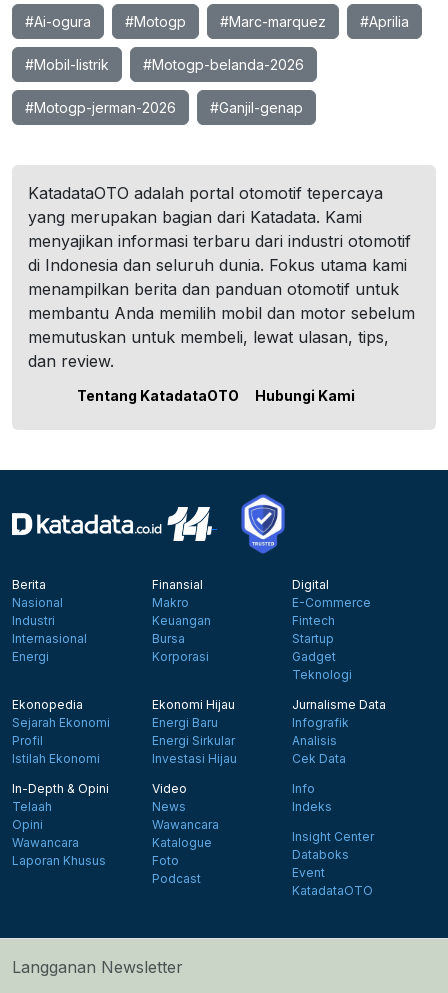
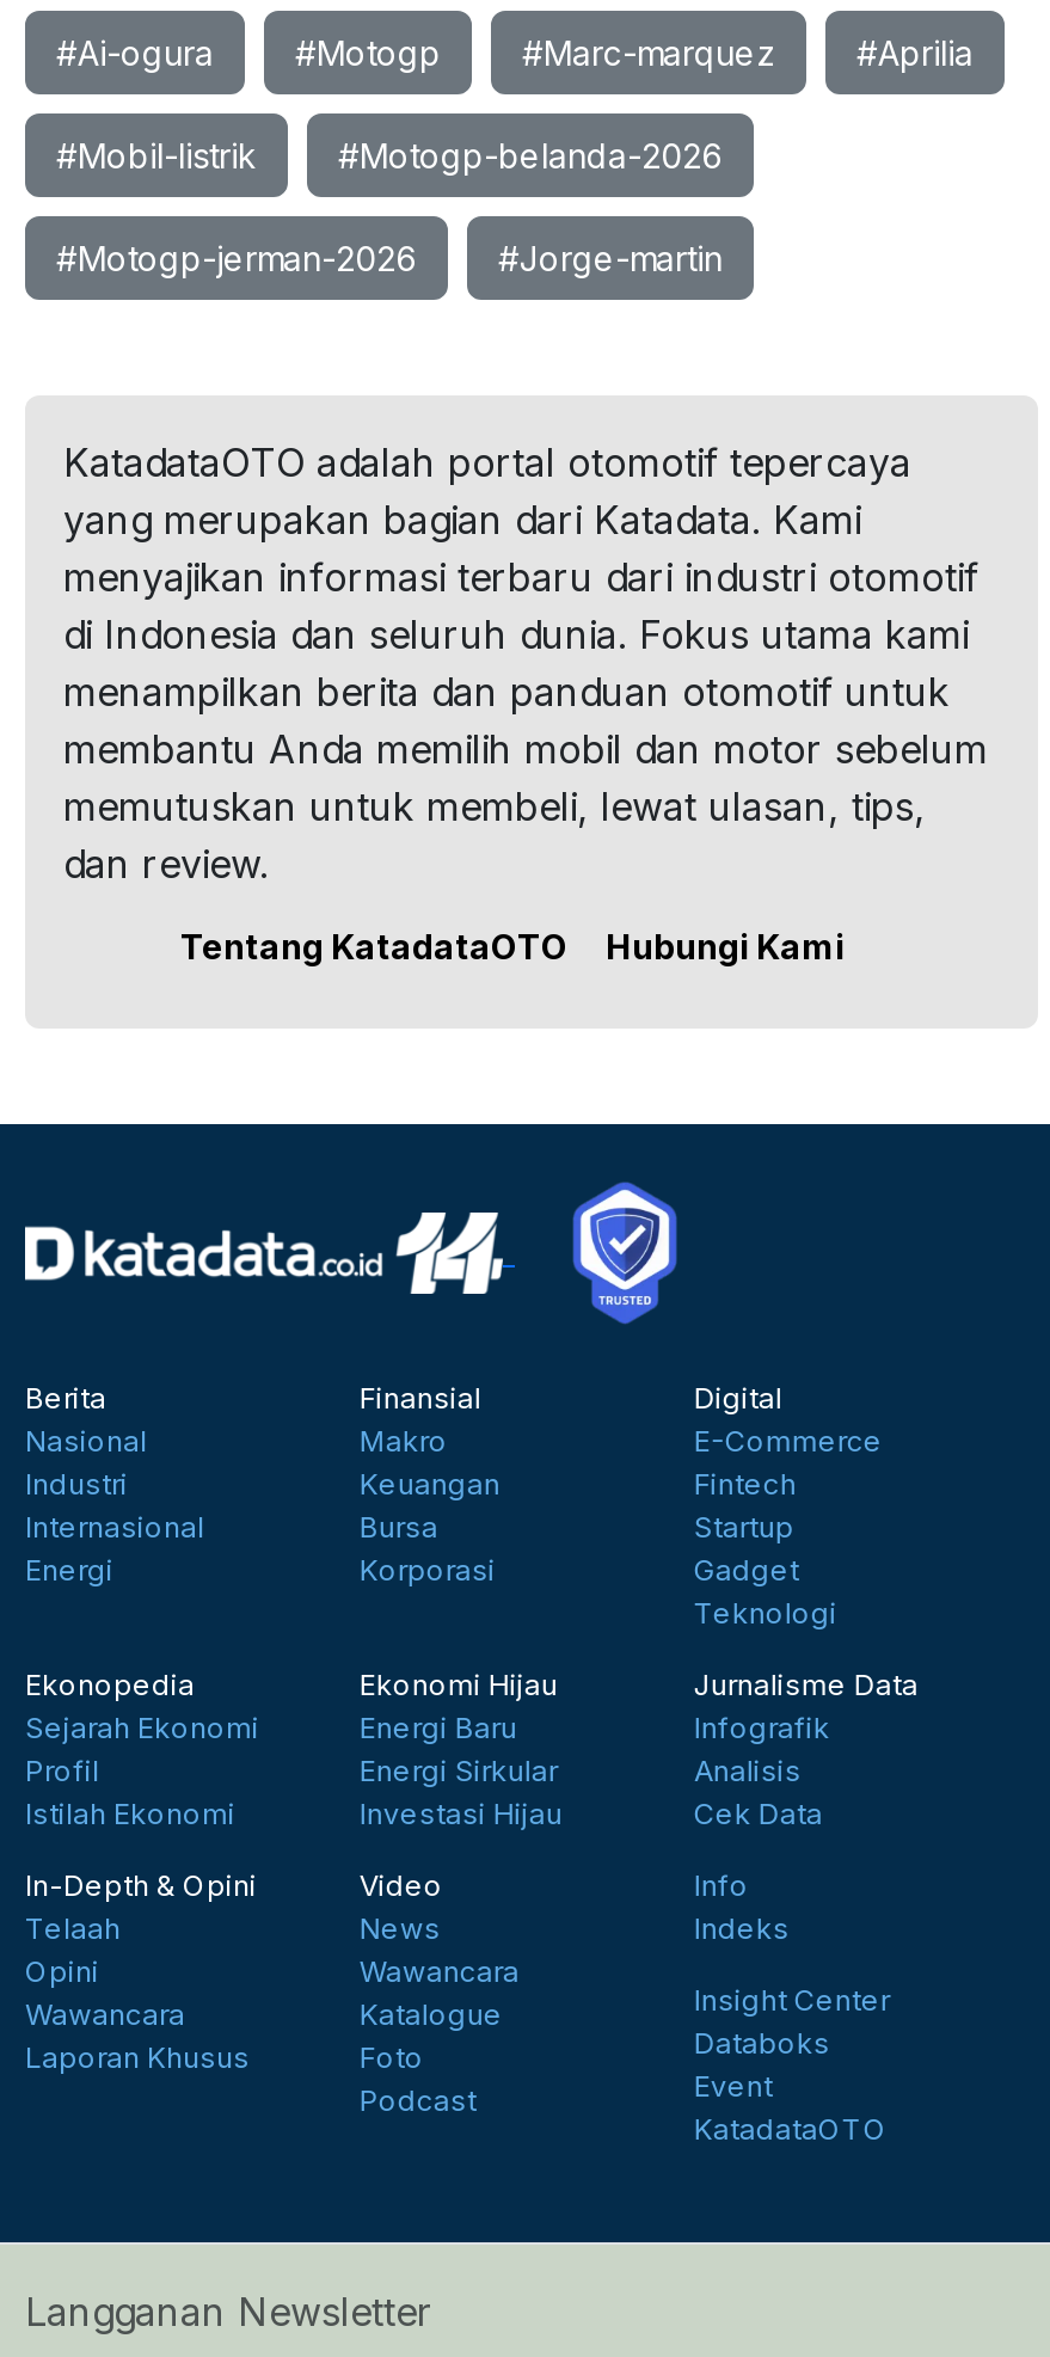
[210,99,303,116] #Ganjil-genap -> [498,238,723,278] #Jorge-martin

